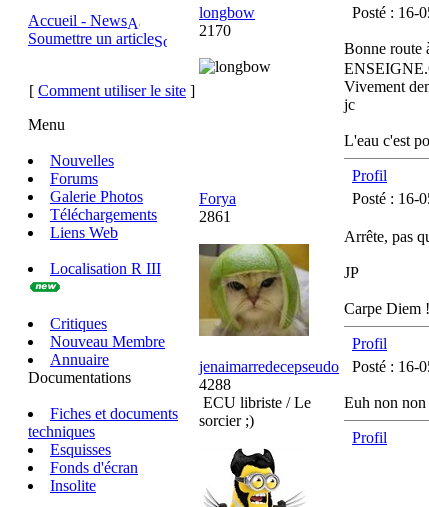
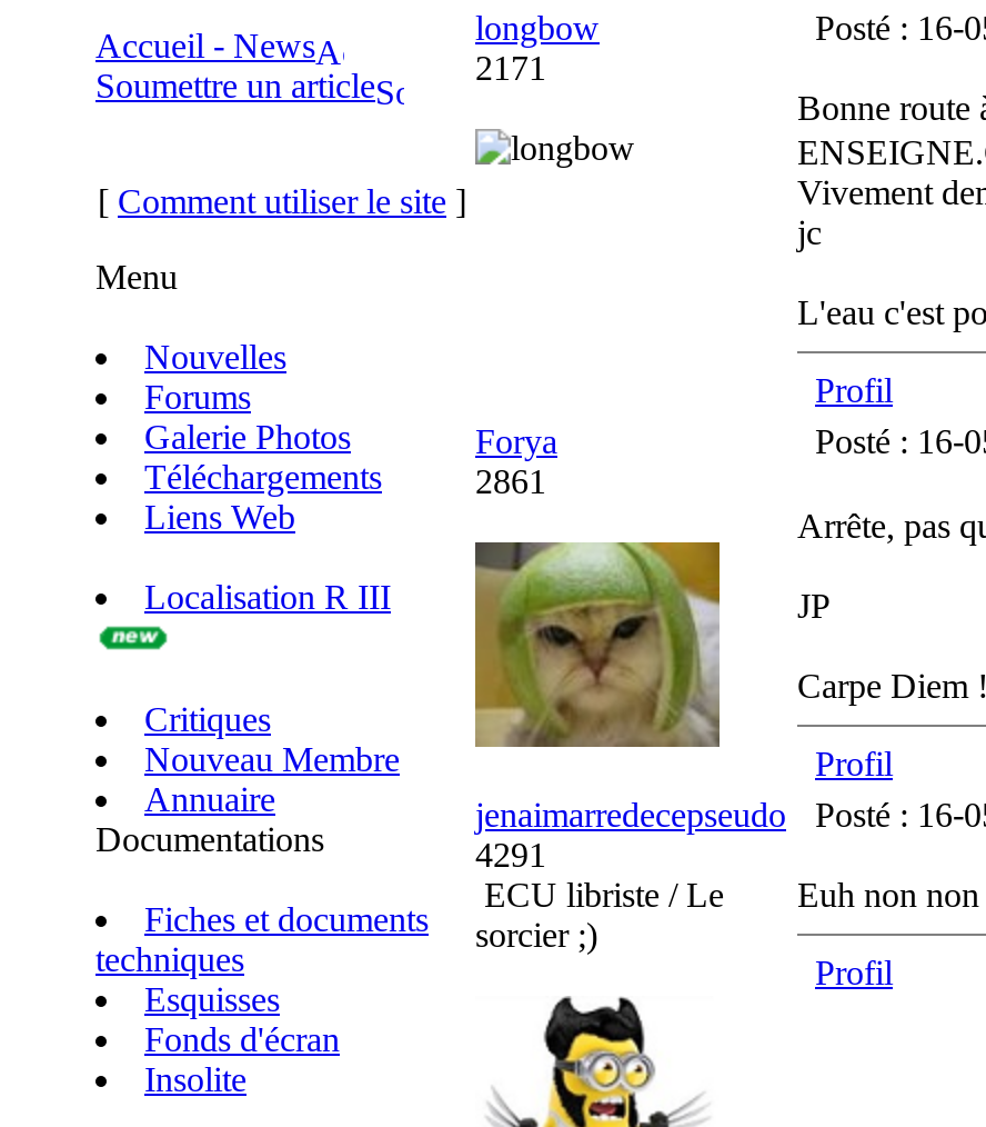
[199,22,239,39] 2170 -> [475,49,564,87] 2171
[199,376,239,393] 4288 -> [475,836,564,874] 4291

